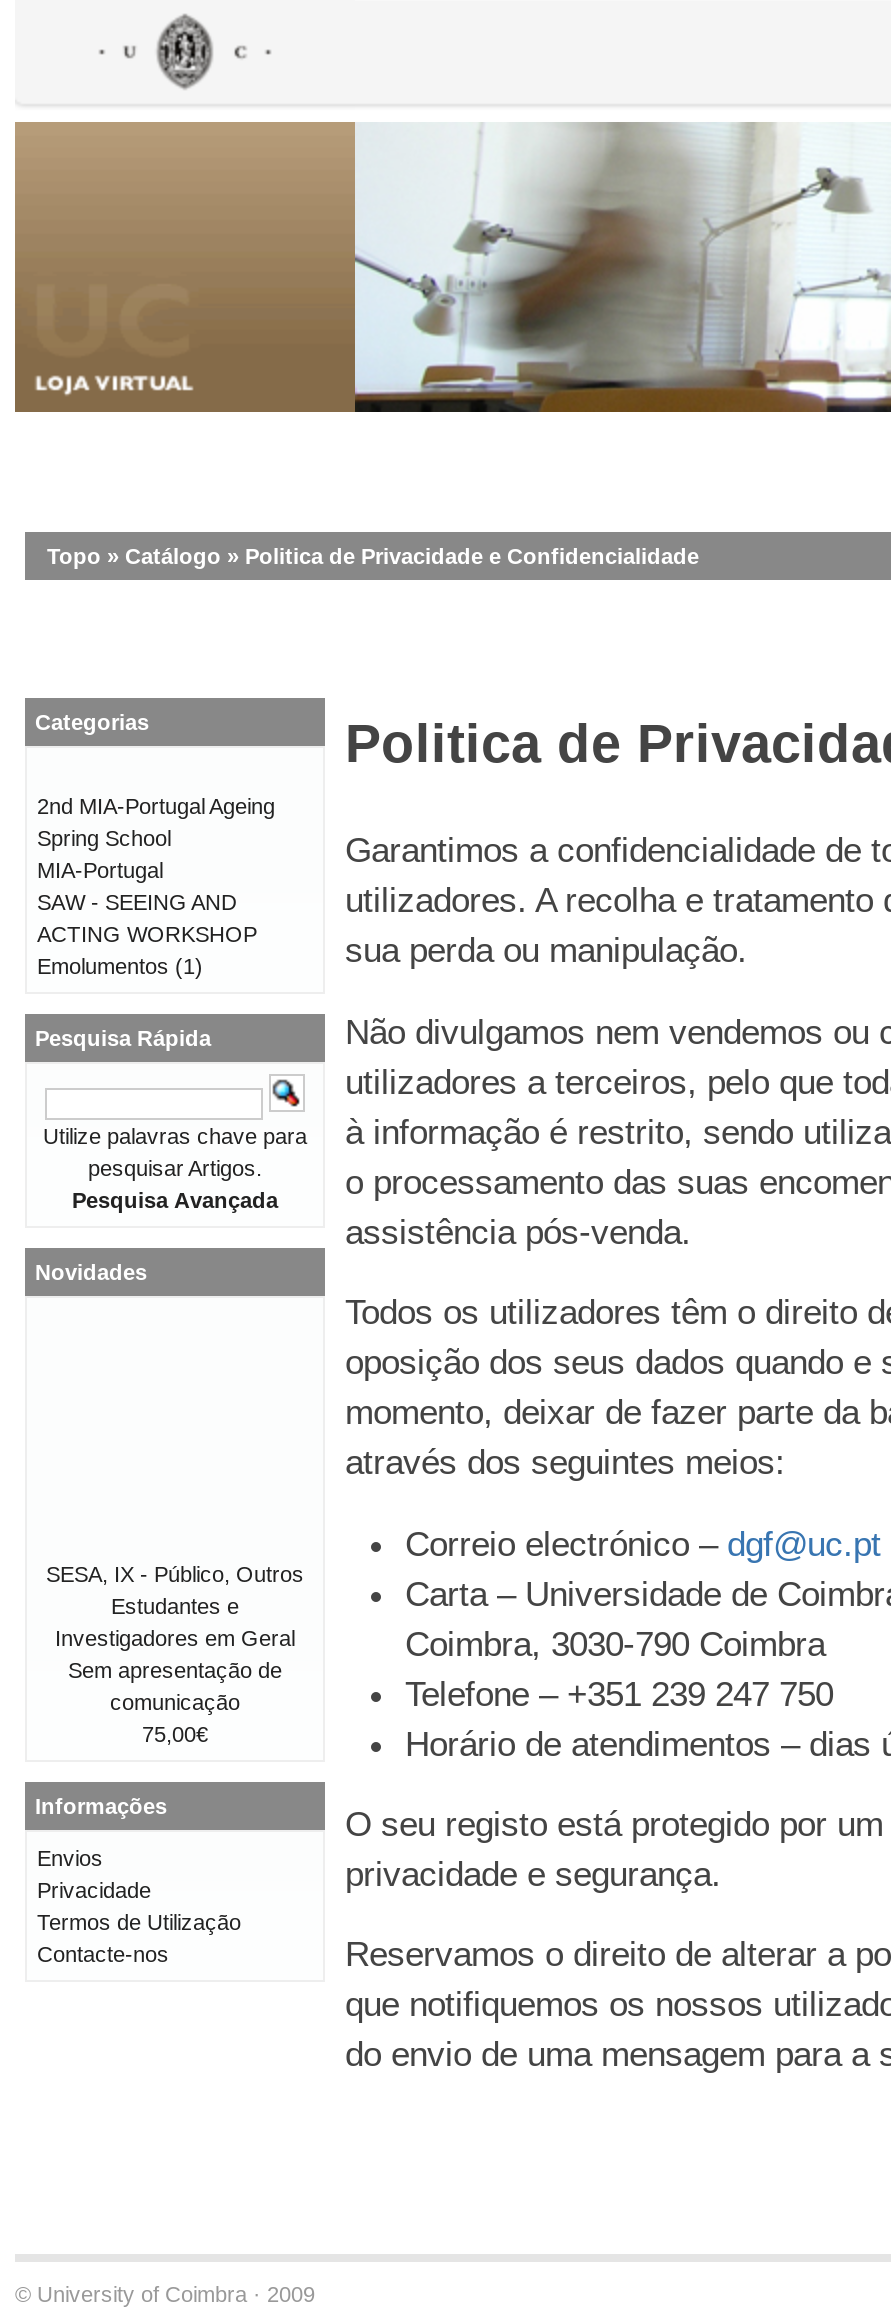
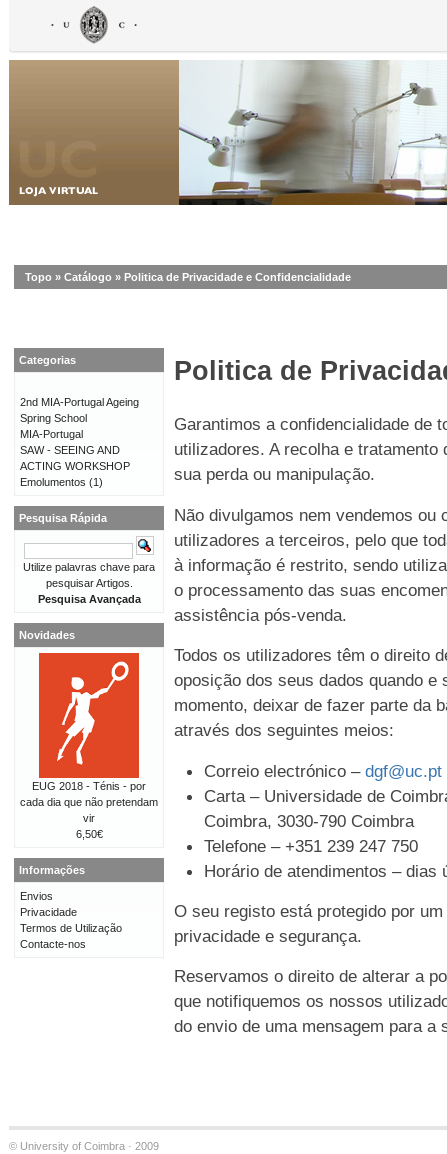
none -> [38,652,140,773] [image]
[46,1562,304,1746] SESA, IX - Público, Outros | Estudantes e | Investigadores em Geral | Sem apresentação de | comunicação | 75,00€ -> [20,780,158,840] EUG 2018 - Ténis - por | cada dia que não pretendam | vir | 6,50€
moved [35,1794,241,1966] -> [19,864,122,950]: Informações | Envios | Privacidade | Termos de Utilização | Contacte-nos

